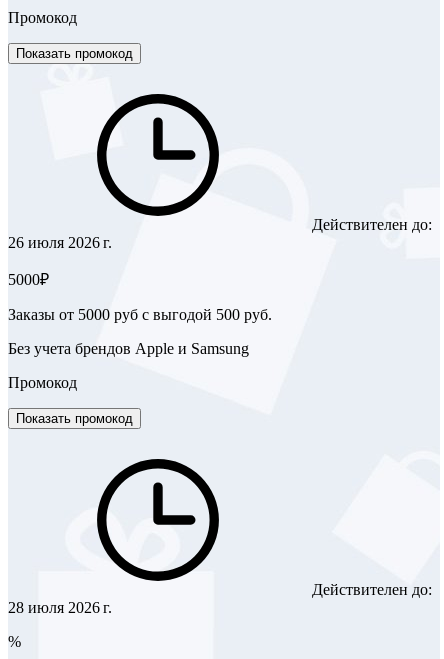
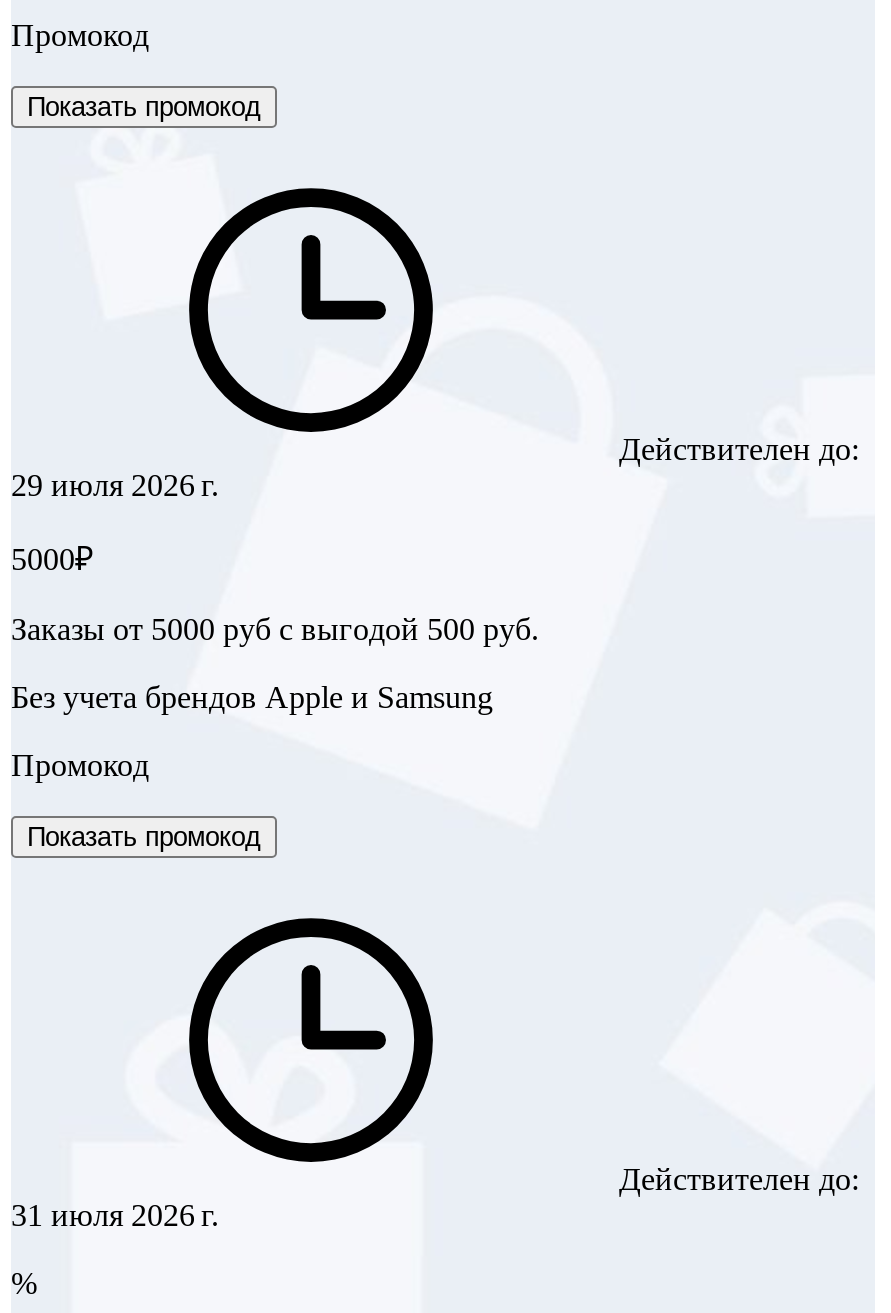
[8,234,112,251] 26 июля 2026 г. -> [11,468,219,502] 29 июля 2026 г.
[8,599,112,616] 28 июля 2026 г. -> [11,1198,219,1232] 31 июля 2026 г.

